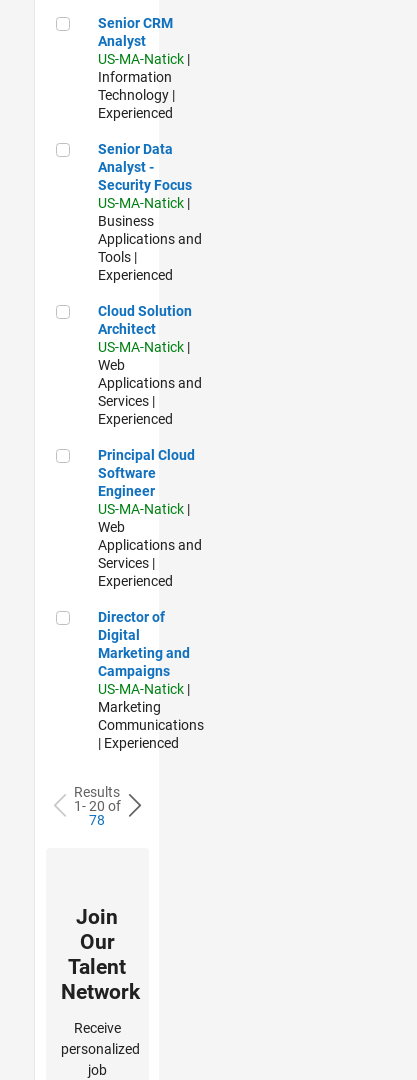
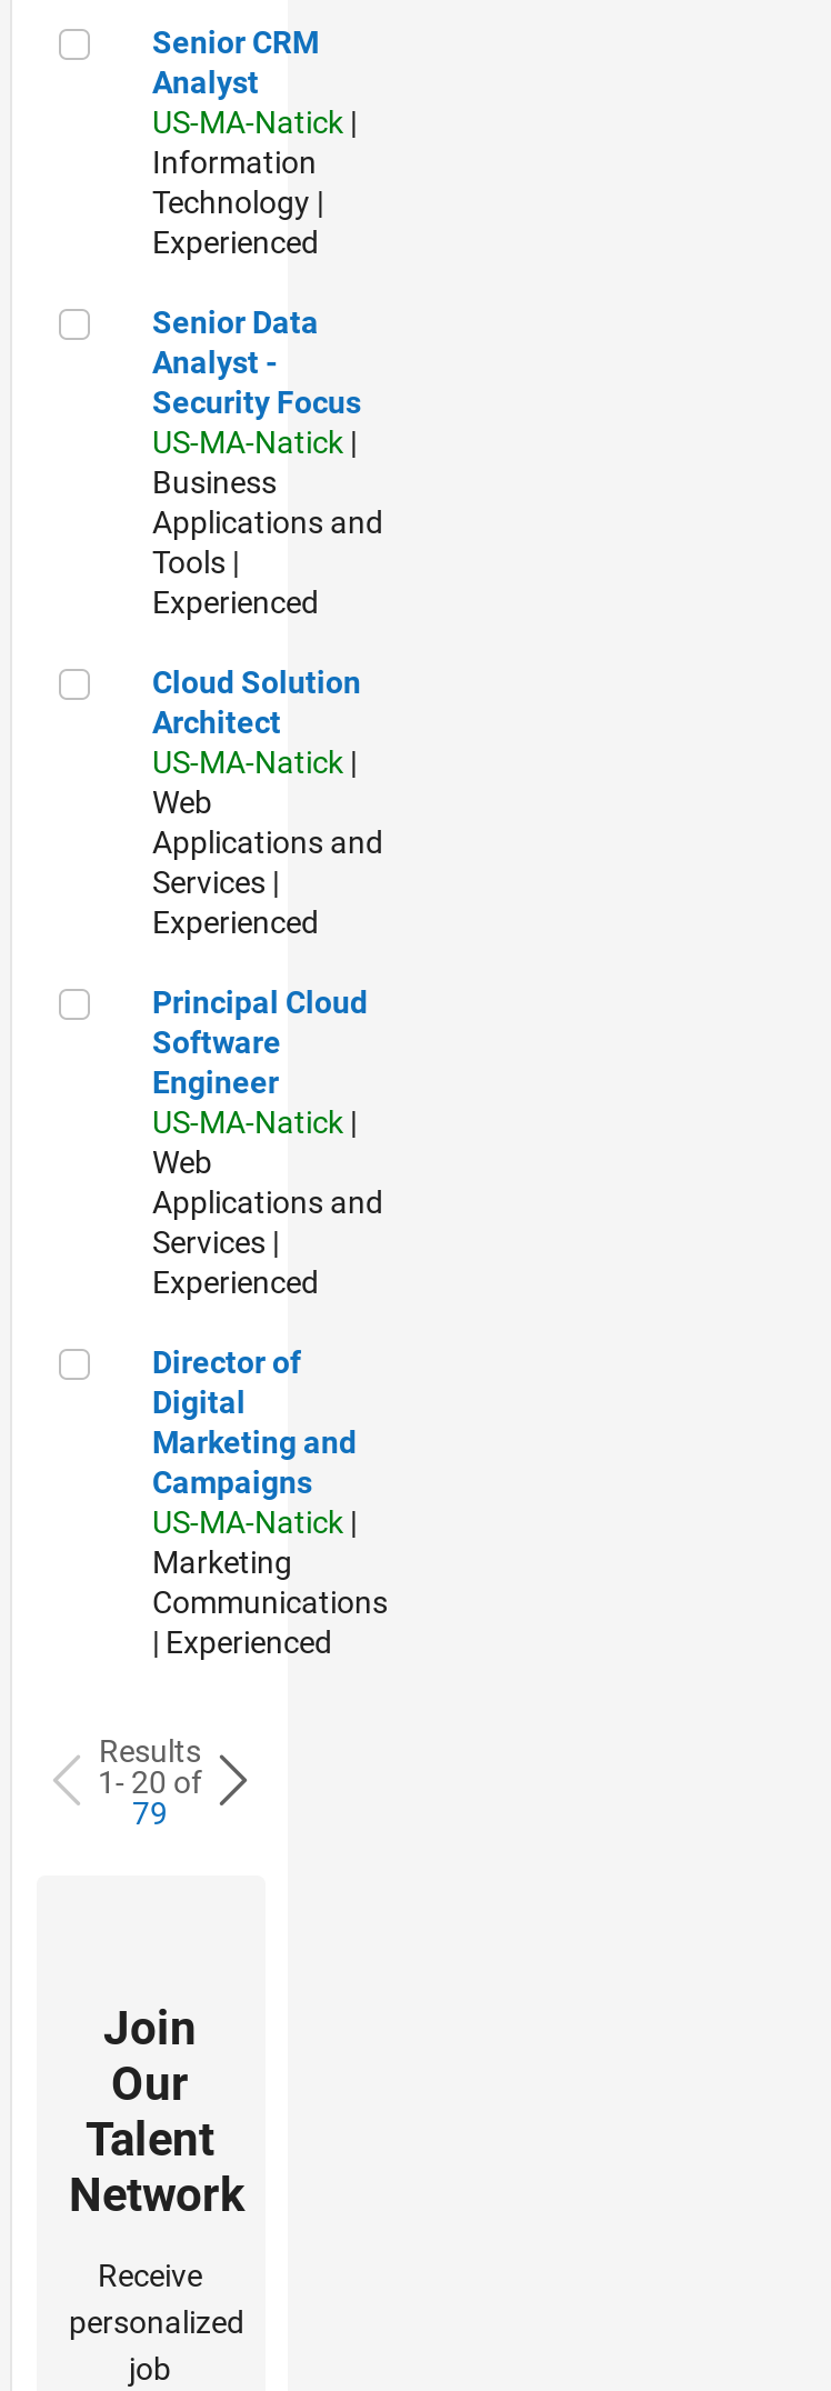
[89,812,105,828] 78 -> [132,1795,168,1831] 79

